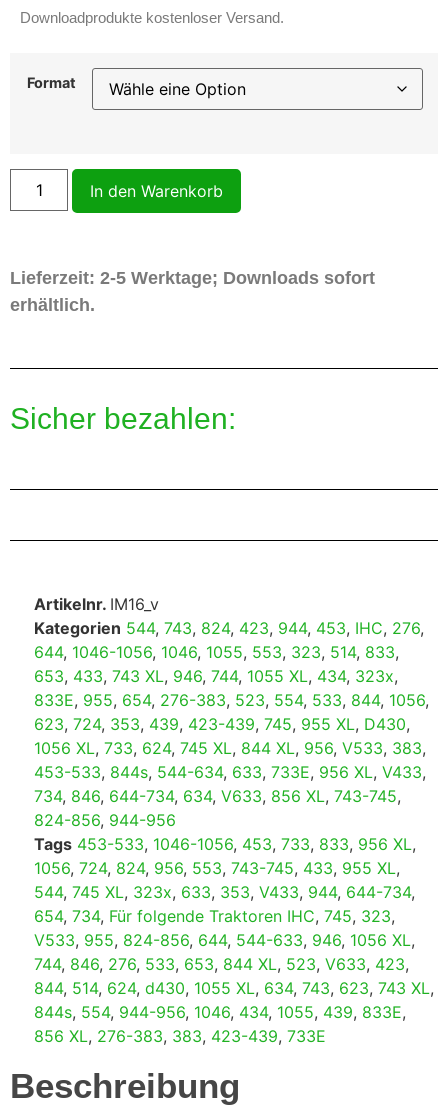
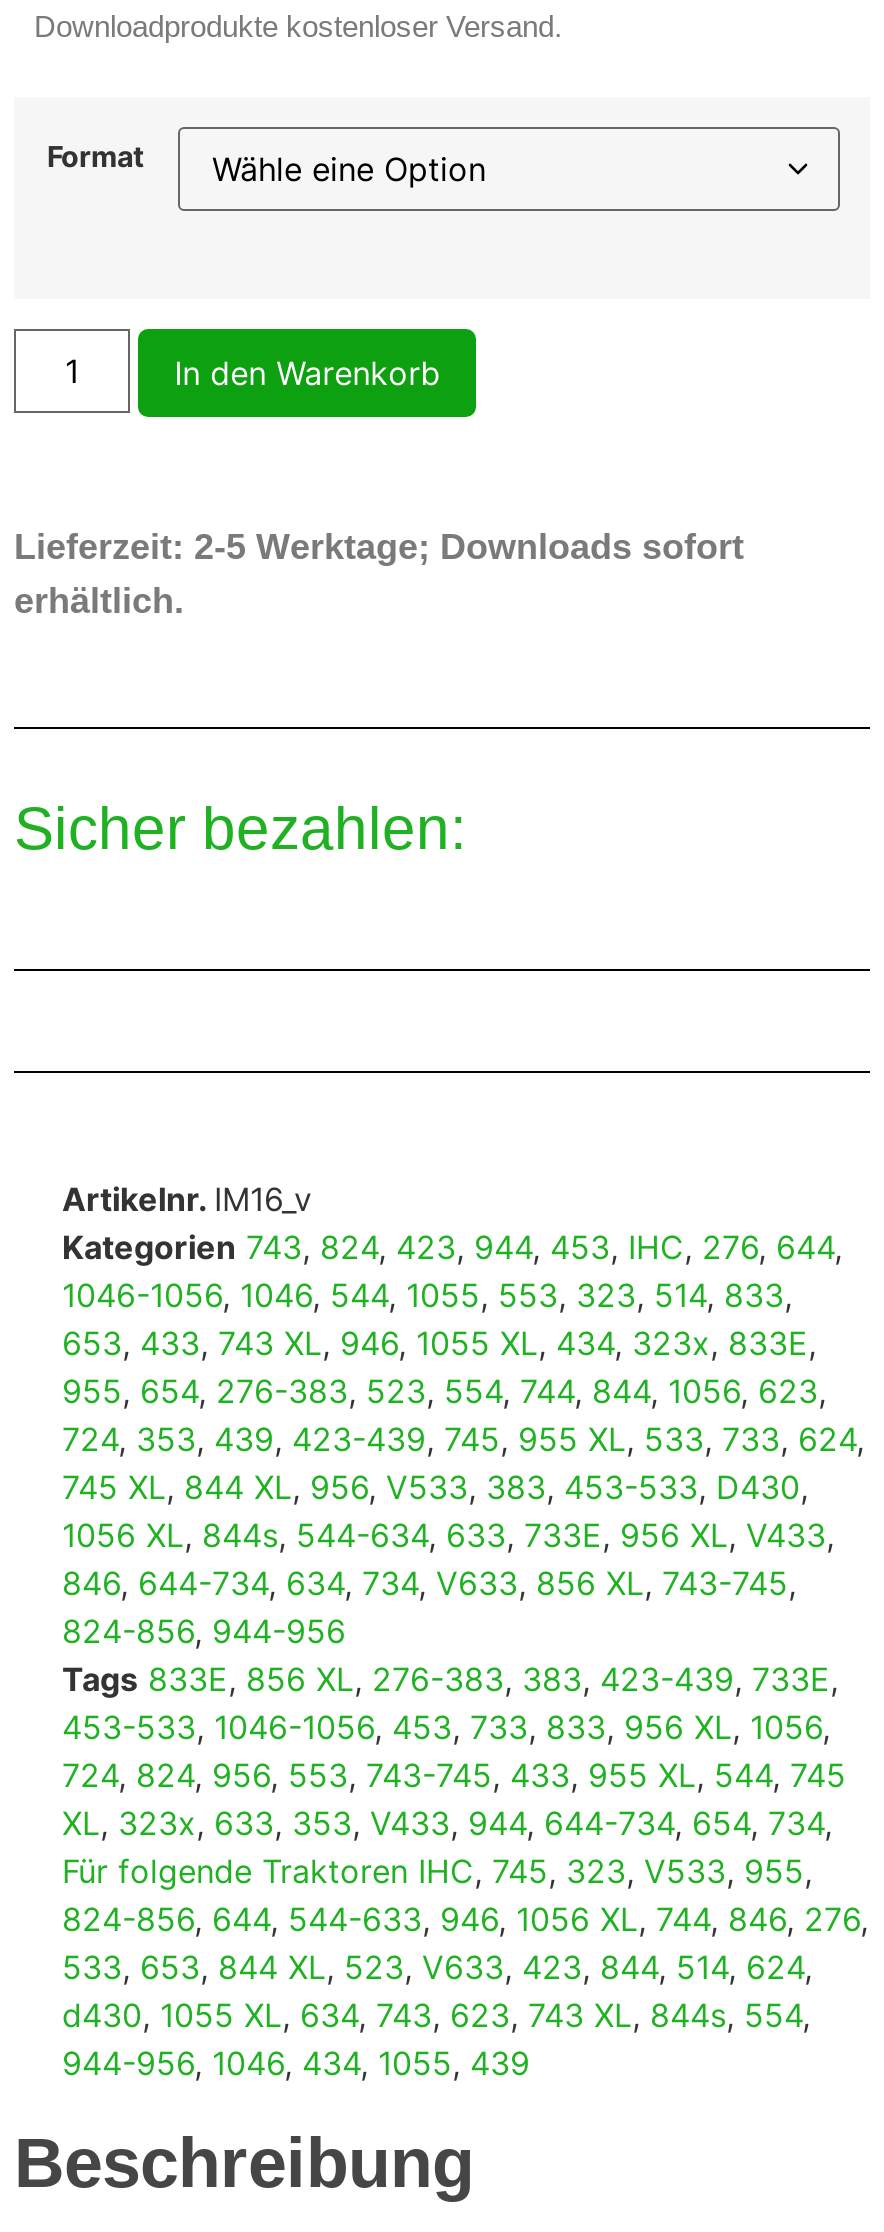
[34,618,429,806] Kategorien 544, 743, 824, 423, 944, 453, IHC, 276, | 644, 1046-1056, 1046, 1055, 553, 323, 514, 833, | 653, 433, 743 XL, 946, 744, 1055 XL, 434, 323x, | 833E, 955, 654, 276-383, 523, 554, 533, 844, 1056, | 623, 724, 353, 439, 423-439, 745, 955 XL, D430, | 1056 XL, 733, 624, 745 XL, 844 XL, 956, V533, 383, | 453-533, 844s, 544-634, 633, 733E, 956 XL, V433, | 734, 846, 644-734, 634, V633, 856 XL, 743-745, -> [62,1227,864,1603] Kategorien 743, 824, 423, 944, 453, IHC, 276, 644, | 1046-1056, 1046, 544, 1055, 553, 323, 514, 833, | 653, 433, 743 XL, 946, 1055 XL, 434, 323x, 833E, | 955, 654, 276-383, 523, 554, 744, 844, 1056, 623, | 724, 353, 439, 423-439, 745, 955 XL, 533, 733, 624, | 745 XL, 844 XL, 956, V533, 383, 453-533, D430, | 1056 XL, 844s, 544-634, 633, 733E, 956 XL, V433, | 846, 644-734, 634, 734, V633, 856 XL, 743-745,
[34,834,434,1046] Tags 453-533, 1046-1056, 453, 733, 833, 956 XL, | 1056, 724, 824, 956, 553, 743-745, 433, 955 XL, | 544, 745 XL, 323x, 633, 353, V433, 944, 644-734, | 654, 734, Für folgende Traktoren IHC, 745, 323, | V533, 955, 824-856, 644, 544-633, 946, 1056 XL, | 744, 846, 276, 533, 653, 844 XL, 523, V633, 423, | 844, 514, 624, d430, 1055 XL, 634, 743, 623, 743 XL, | 844s, 554, 944-956, 1046, 434, 1055, 439, 833E, | 856 XL, 276-383, 383, 423-439, 733E -> [62,1659,868,2083] Tags 833E, 856 XL, 276-383, 383, 423-439, 733E, | 453-533, 1046-1056, 453, 733, 833, 956 XL, 1056, | 724, 824, 956, 553, 743-745, 433, 955 XL, 544, 745 | XL, 323x, 633, 353, V433, 944, 644-734, 654, 734, | Für folgende Traktoren IHC, 745, 323, V533, 955, | 824-856, 644, 544-633, 946, 1056 XL, 744, 846, 276, | 533, 653, 844 XL, 523, V633, 423, 844, 514, 624, | d430, 1055 XL, 634, 743, 623, 743 XL, 844s, 554, | 944-956, 1046, 434, 1055, 439

